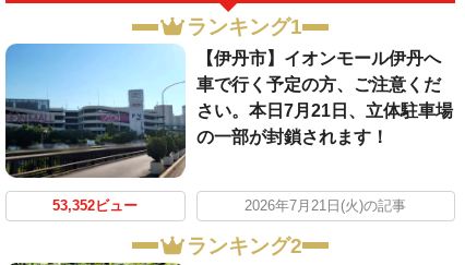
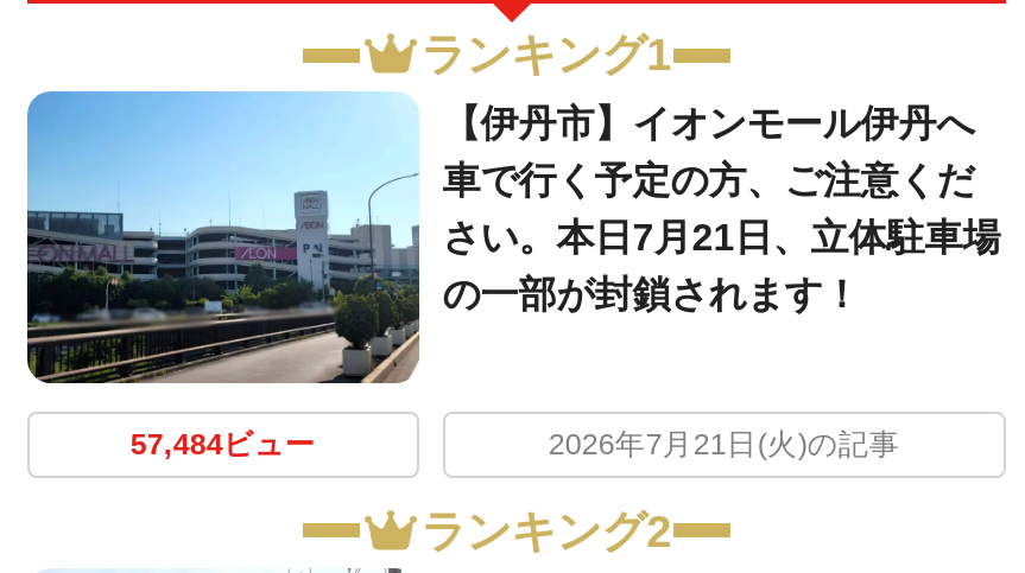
[53,199,138,214] 53,352ビュー -> [130,429,315,462] 57,484ビュー

